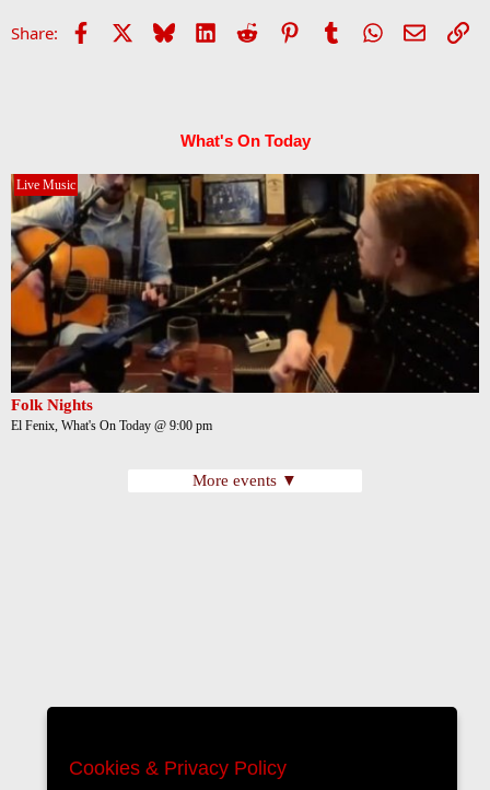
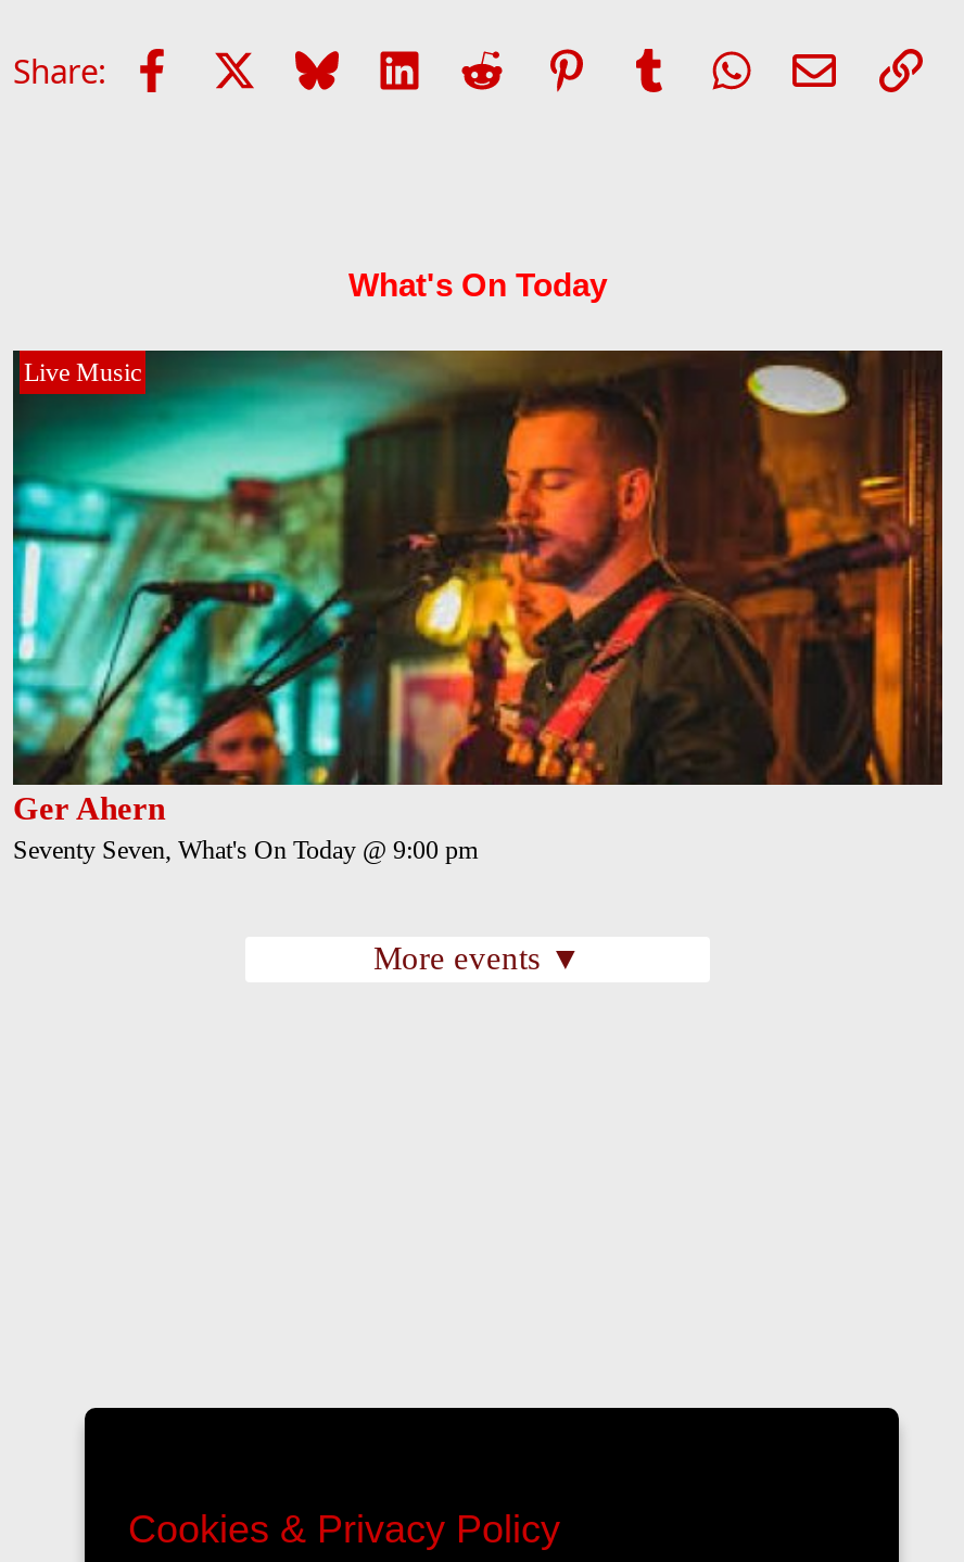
[10,173,479,433] [image] | Folk Nights | El Fenix, What's On Today @ 9:00 pm -> [11,348,942,865] [image] | Ger Ahern | Seventy Seven, What's On Today @ 9:00 pm

